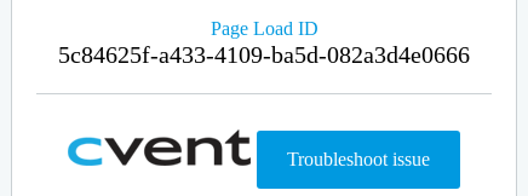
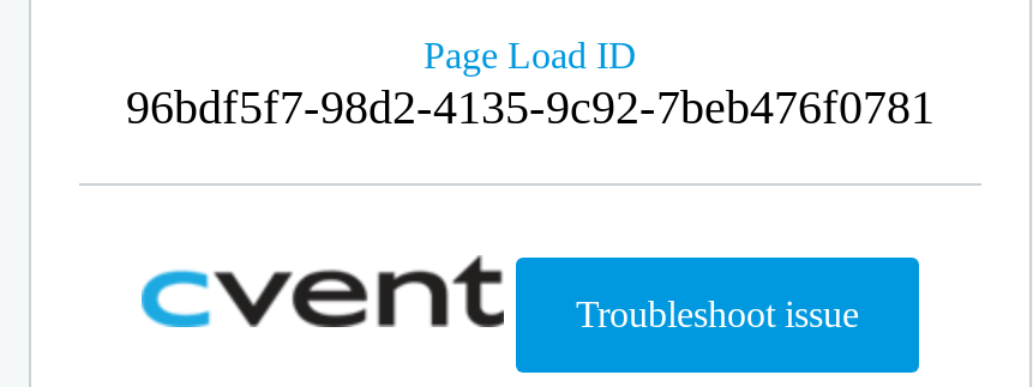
[58,41,470,68] 5c84625f-a433-4109-ba5d-082a3d4e0666 -> [126,80,935,133] 96bdf5f7-98d2-4135-9c92-7beb476f0781

